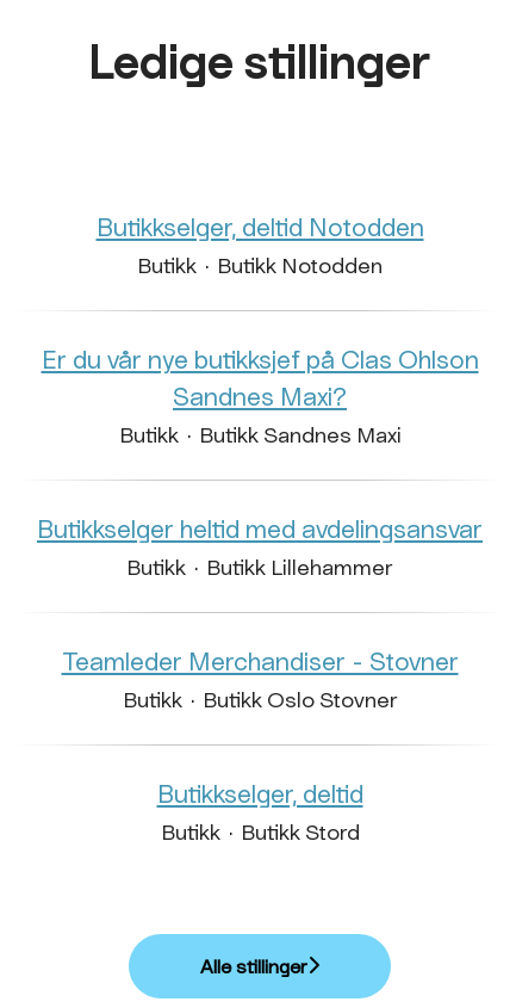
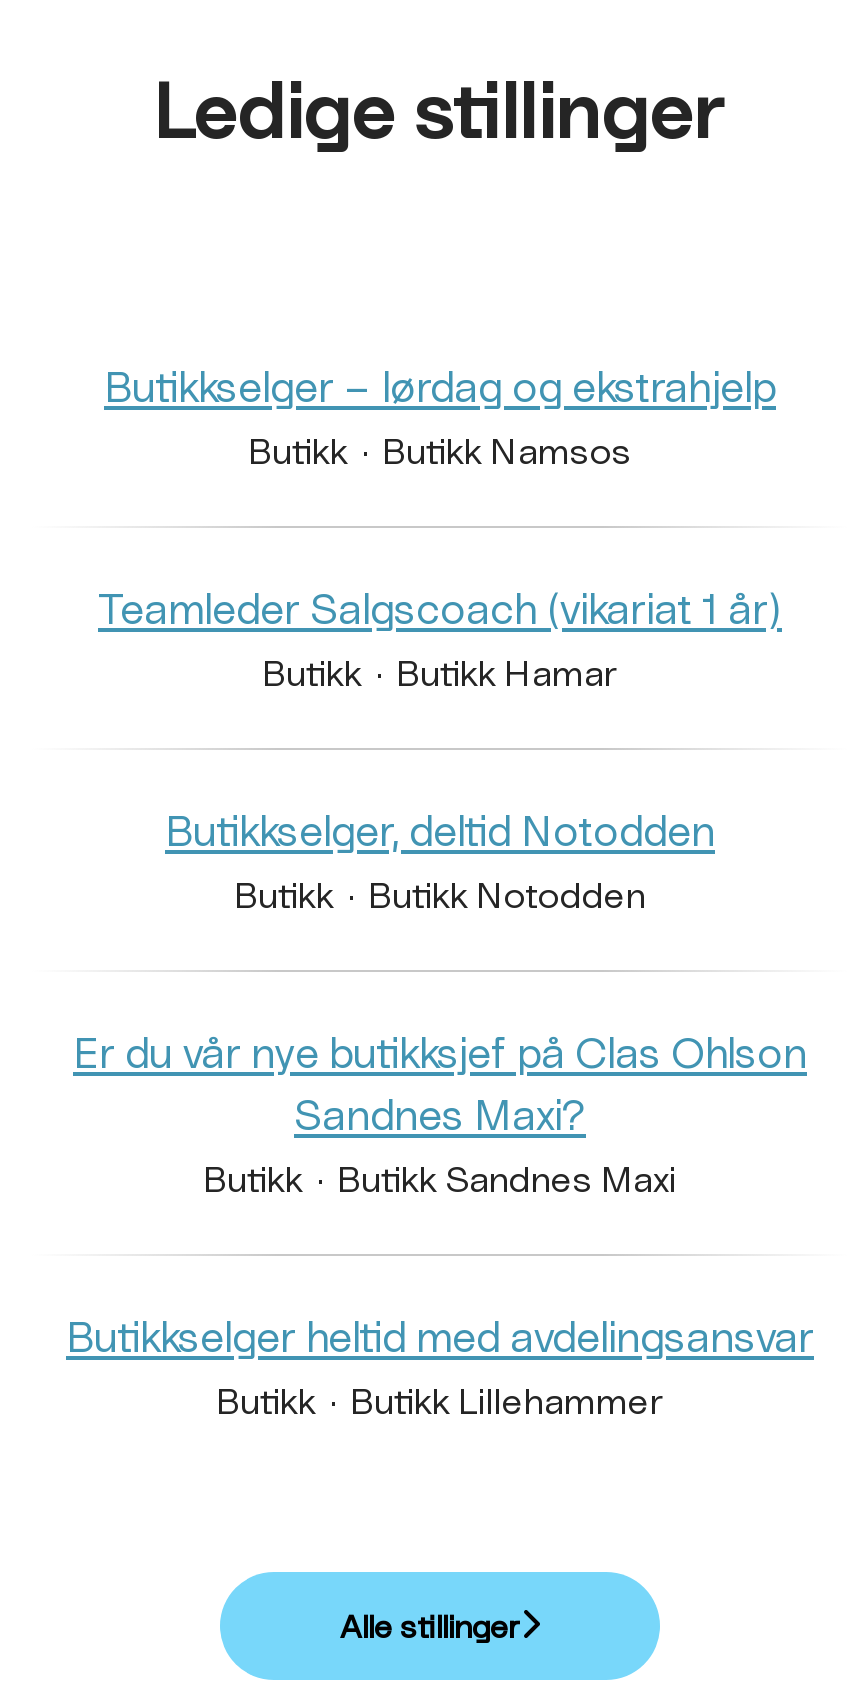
none -> [98,360,782,694] Butikkselger – lørdag og ekstrahjelp | Butikk · Butikk Namsos | Teamleder Salgscoach (vikariat 1 år) | Butikk · Butikk Hamar
moved [37,211,483,580] -> [66,804,814,1422]: Butikkselger, deltid Notodden | Butikk · Butikk Notodden | Er du vår nye butikksjef på Clas Ohlson | Sandnes Maxi? | Butikk · Butikk Sandnes Maxi | Butikkselger heltid med avdelingsansvar | Butikk · Butikk Lillehammer
[61,645,458,845] Teamleder Merchandiser - Stovner | Butikk · Butikk Oslo Stovner | Butikkselger, deltid | Butikk · Butikk Stord -> none

